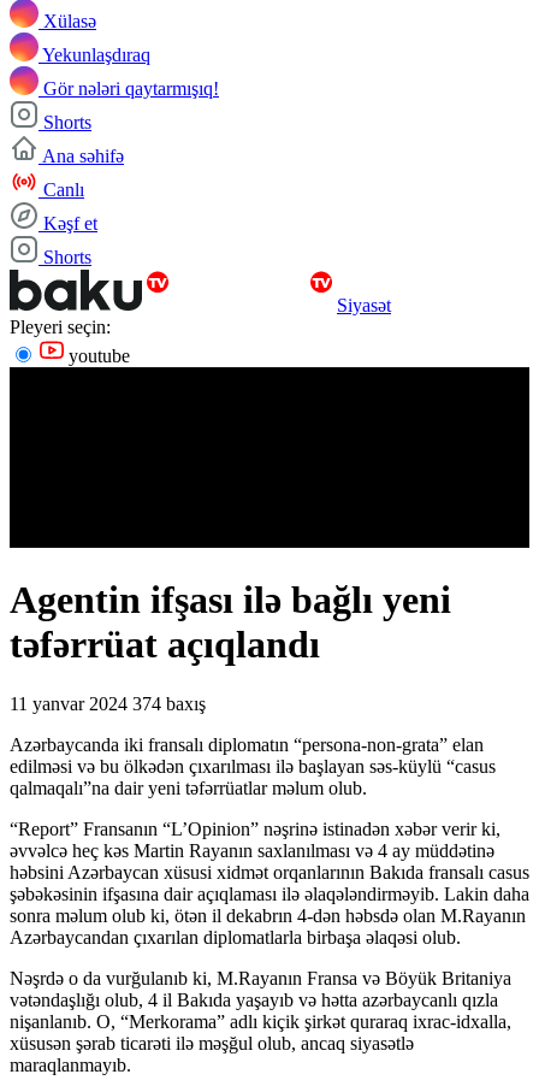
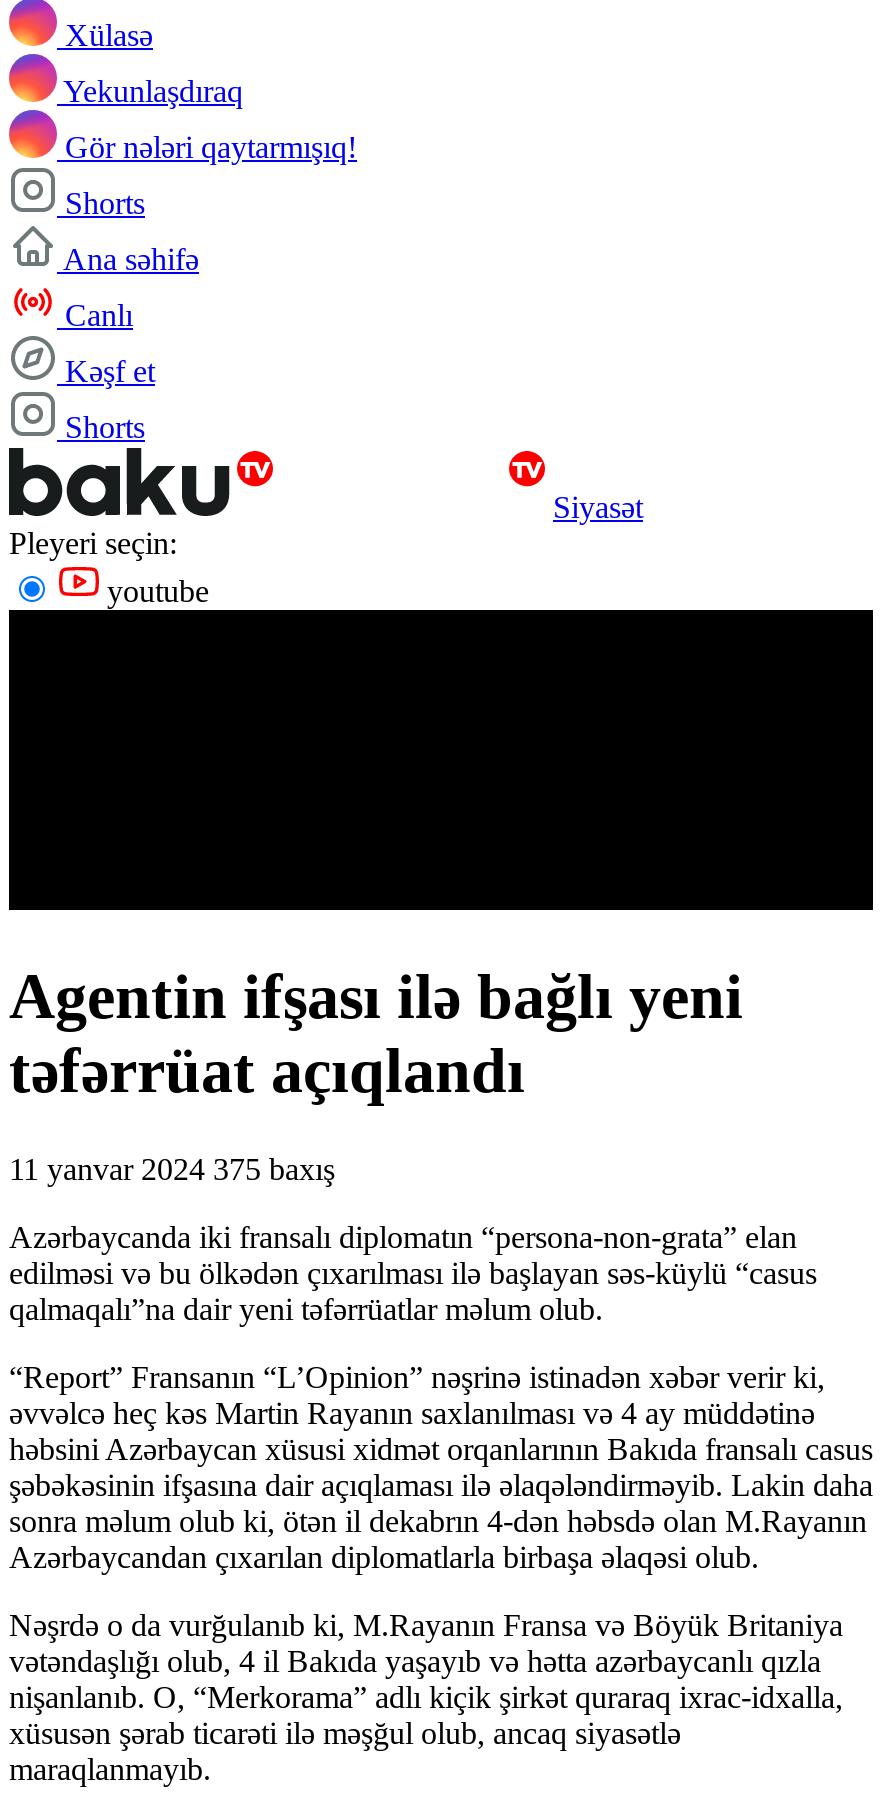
[10,693,206,714] 11 yanvar 2024 374 baxış -> [9,1152,335,1186] 11 yanvar 2024 375 baxış

